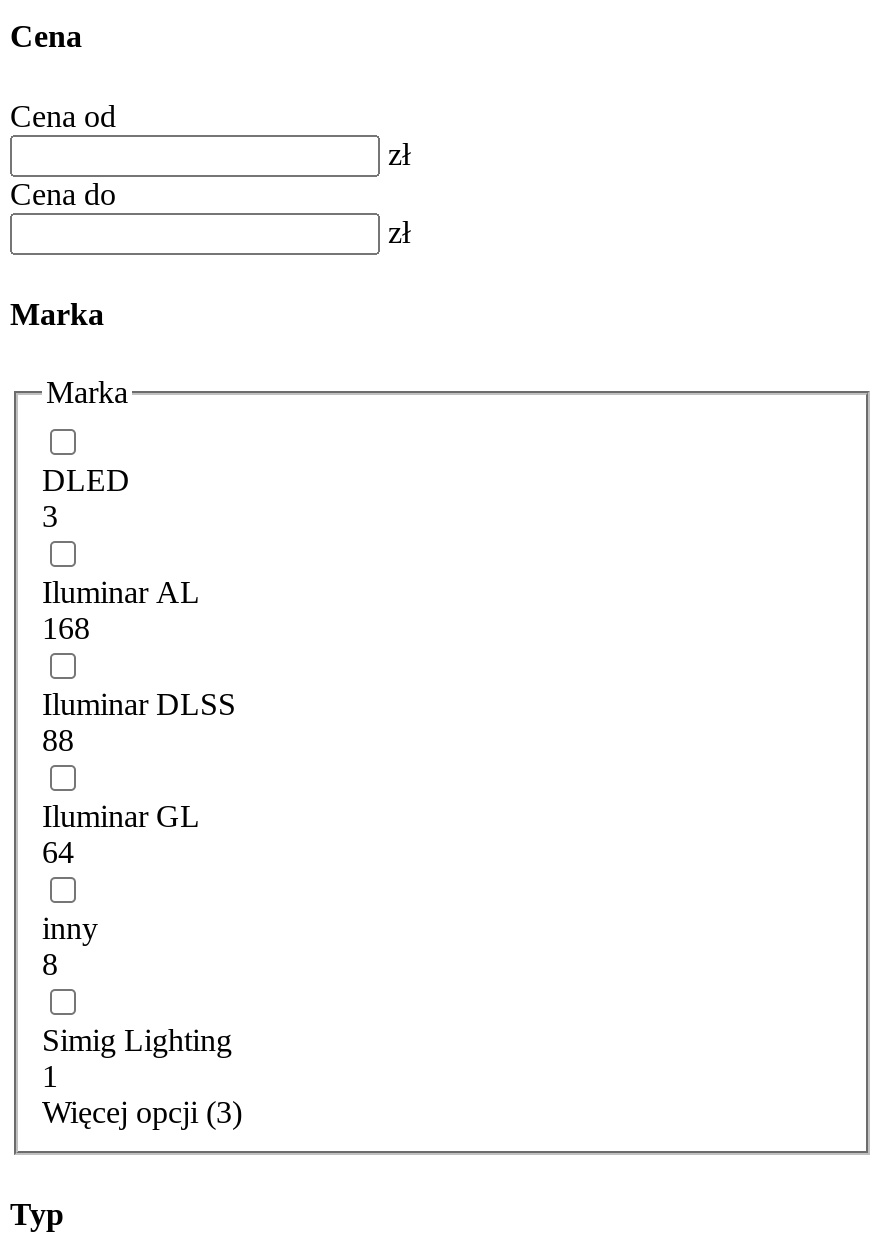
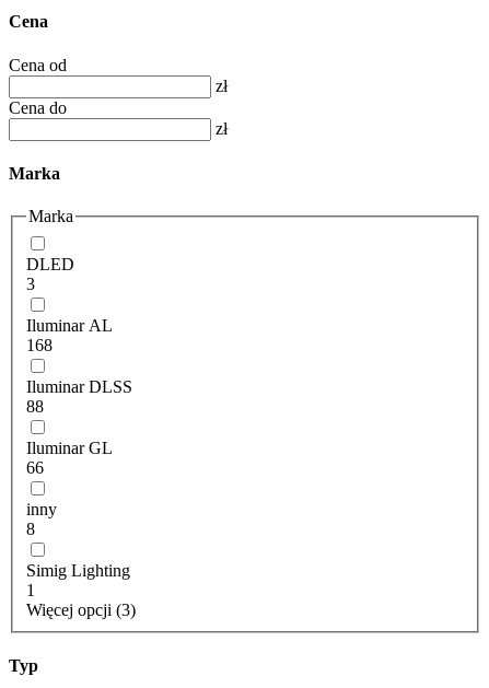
[42,834,74,868] 64 -> [26,458,44,476] 66

